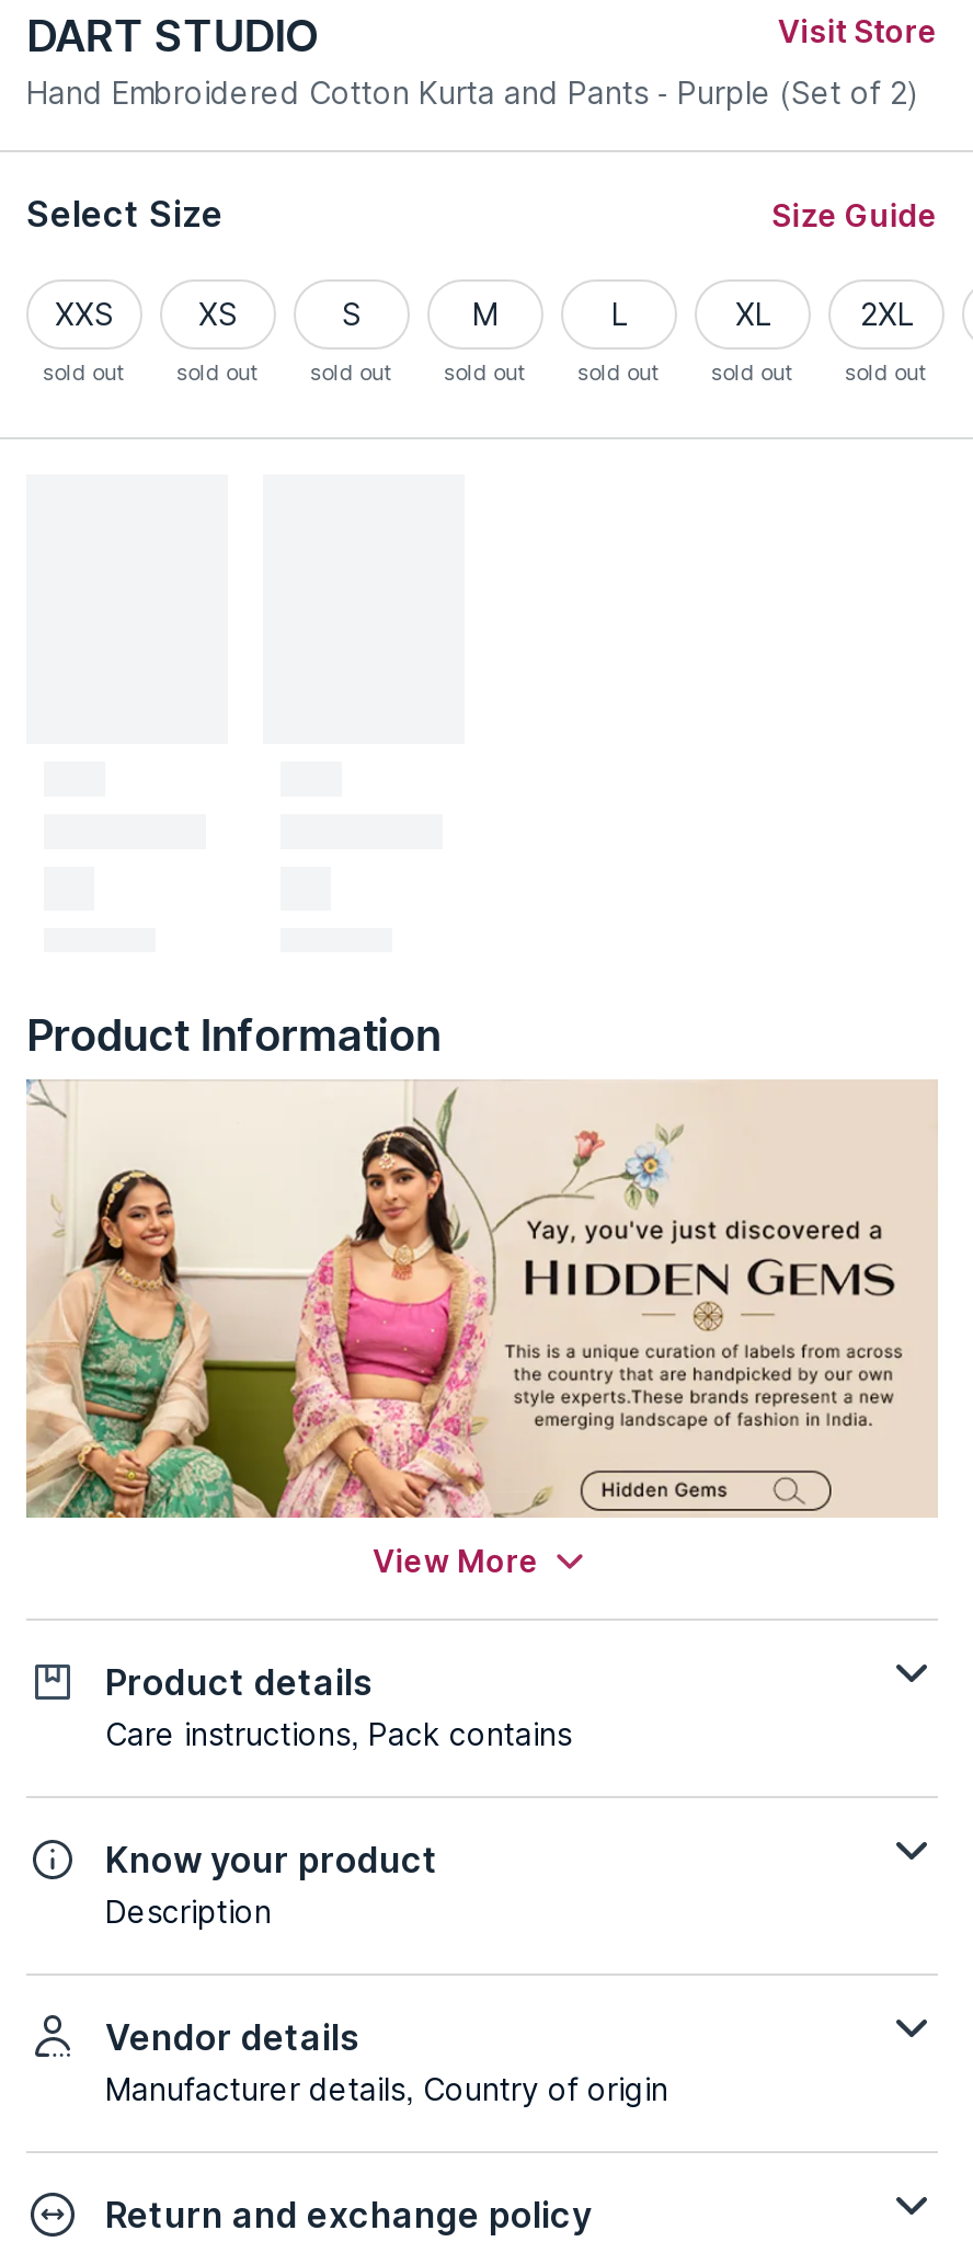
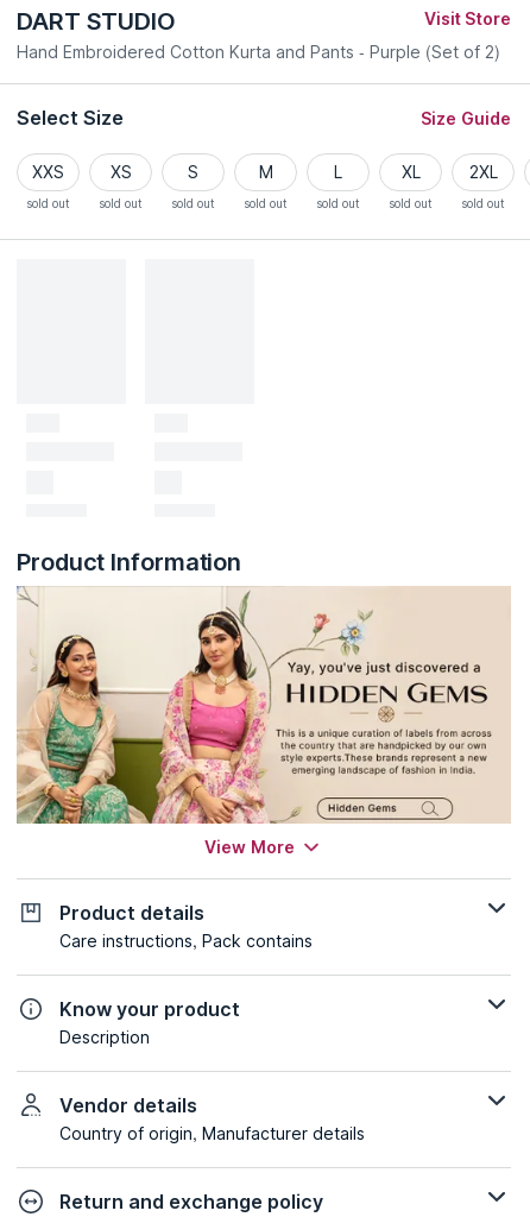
[105,2070,668,2107] Manufacturer details, Country of origin -> [59,1124,365,1144] Country of origin, Manufacturer details

